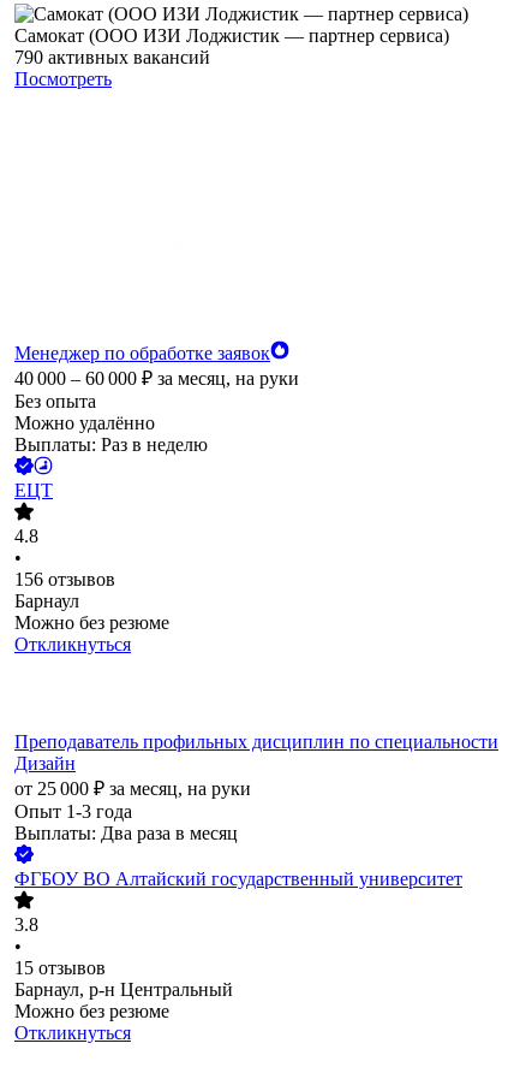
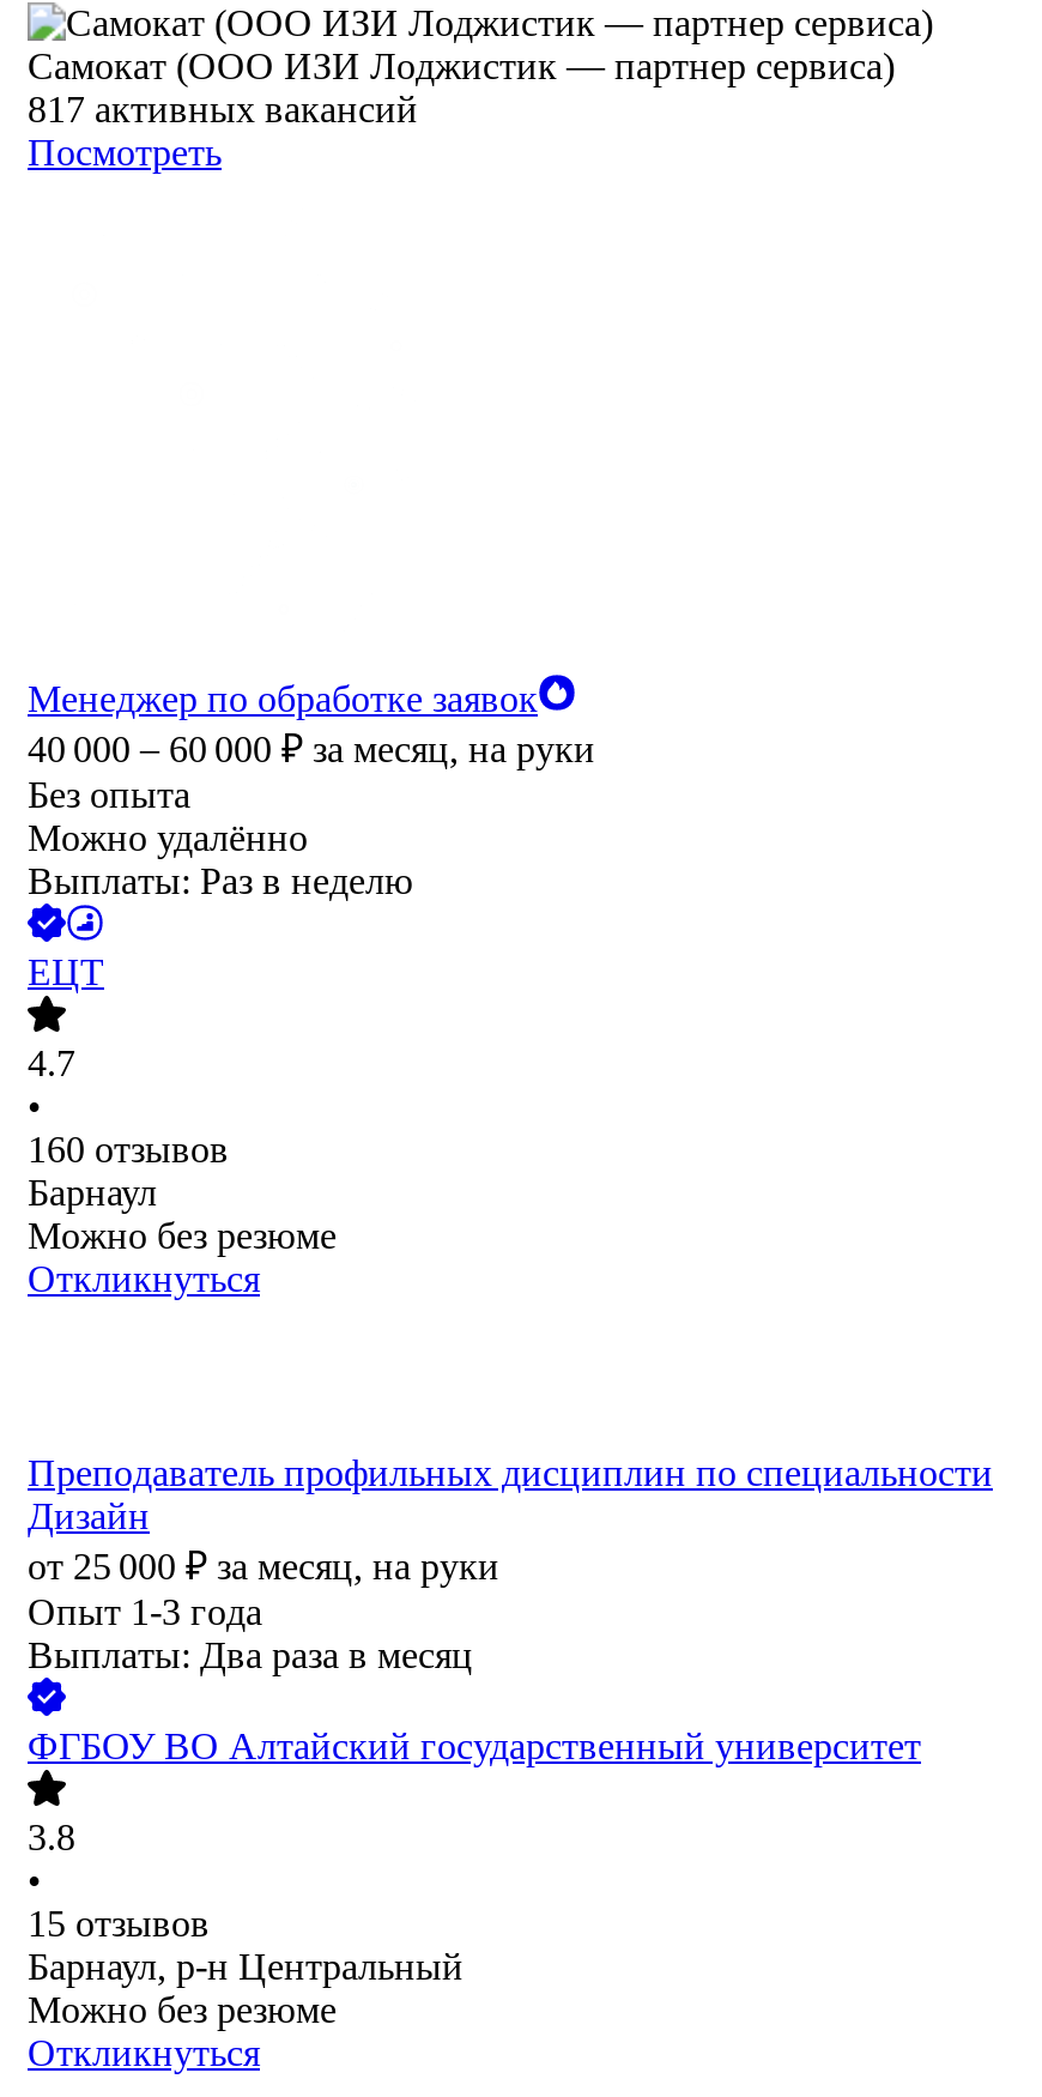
[14,47,210,68] 790 активных вакансий -> [28,89,418,130] 817 активных вакансий
[14,526,38,546] 4.8 -> [28,1043,75,1084] 4.7
[14,569,115,590] 156 отзывов -> [28,1130,229,1170] 160 отзывов

